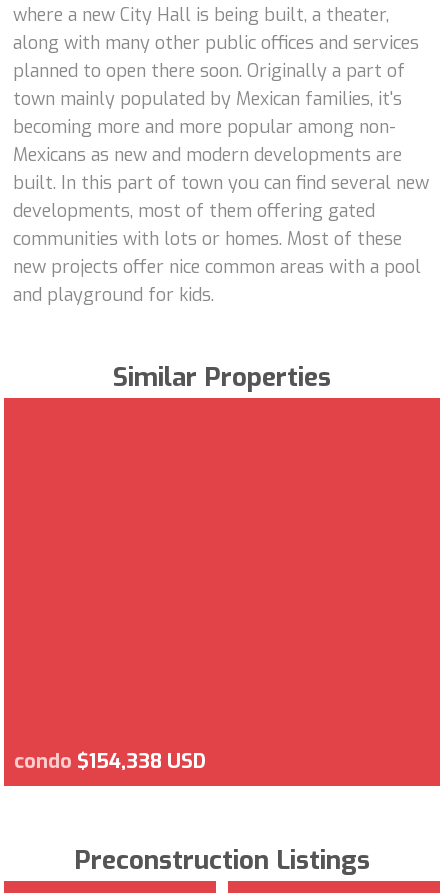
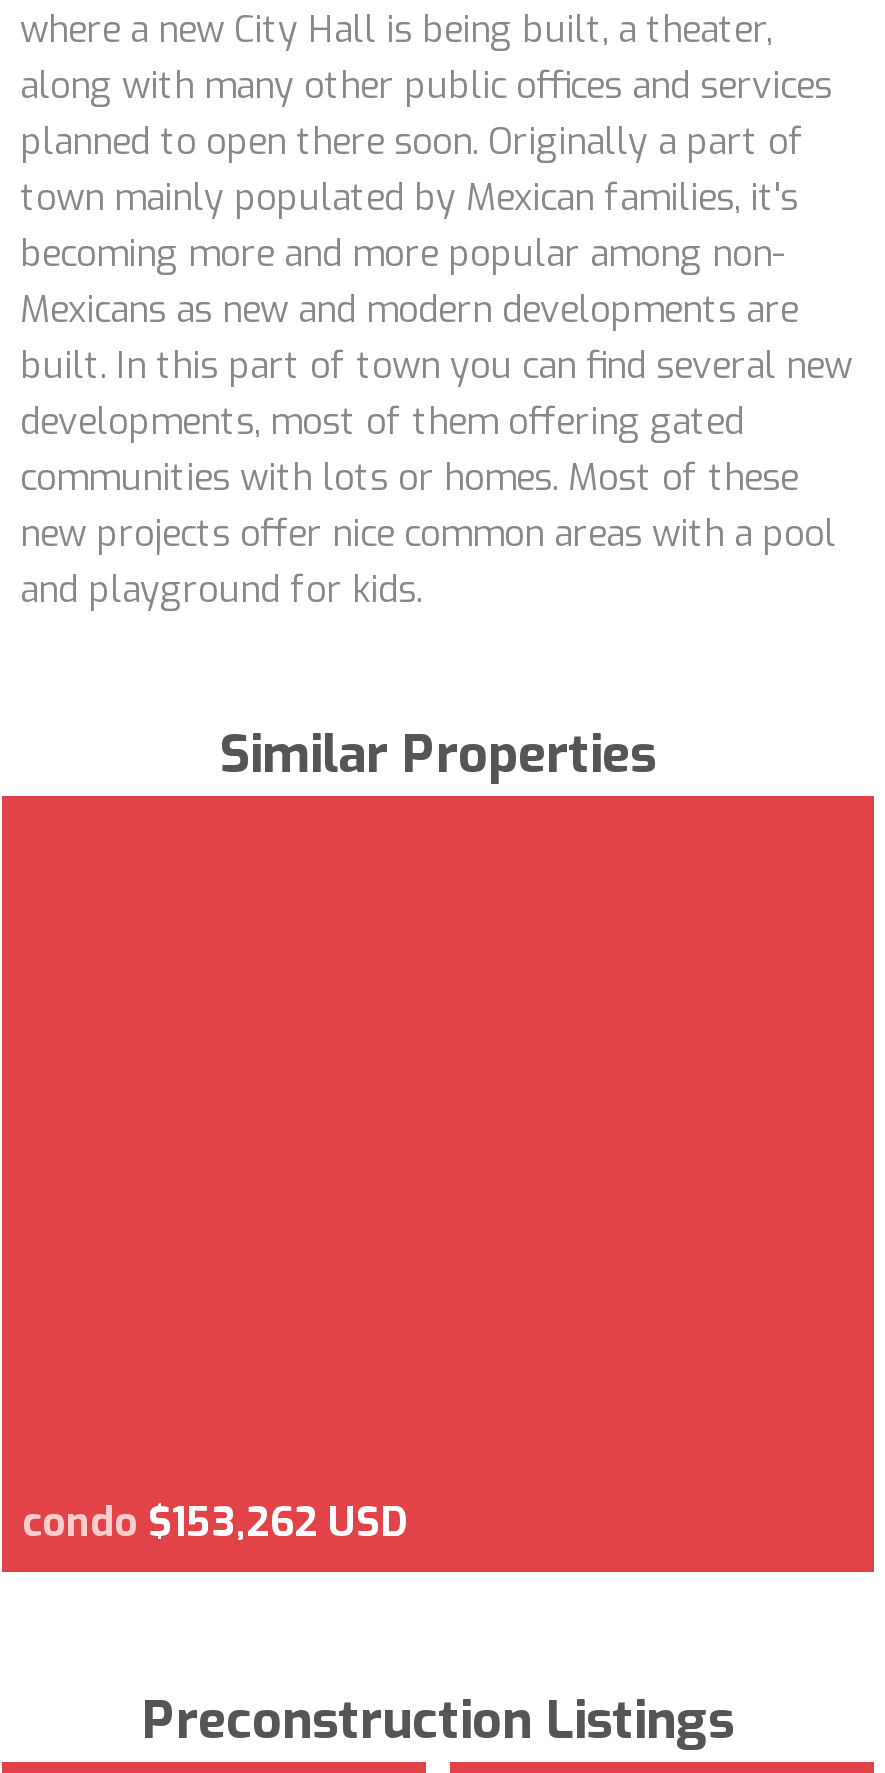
[14,747,206,774] condo $154,338 USD -> [22,1495,406,1549] condo $153,262 USD

